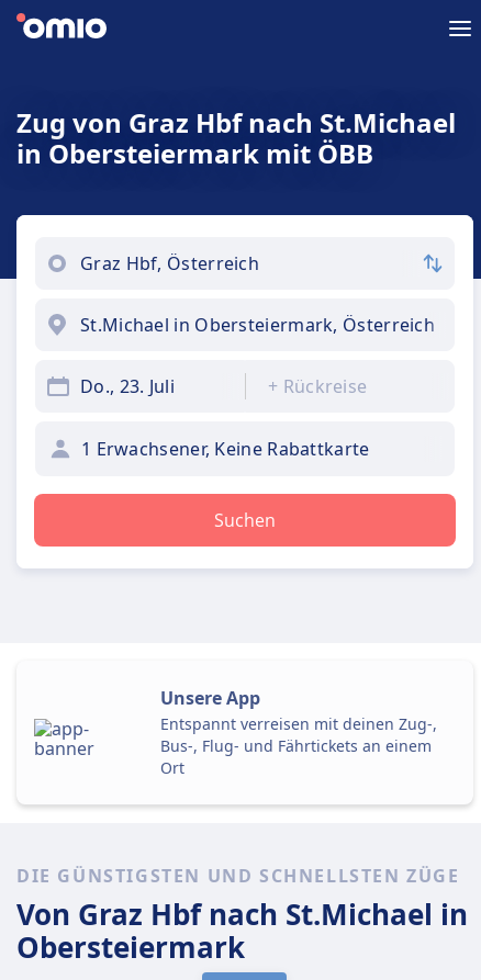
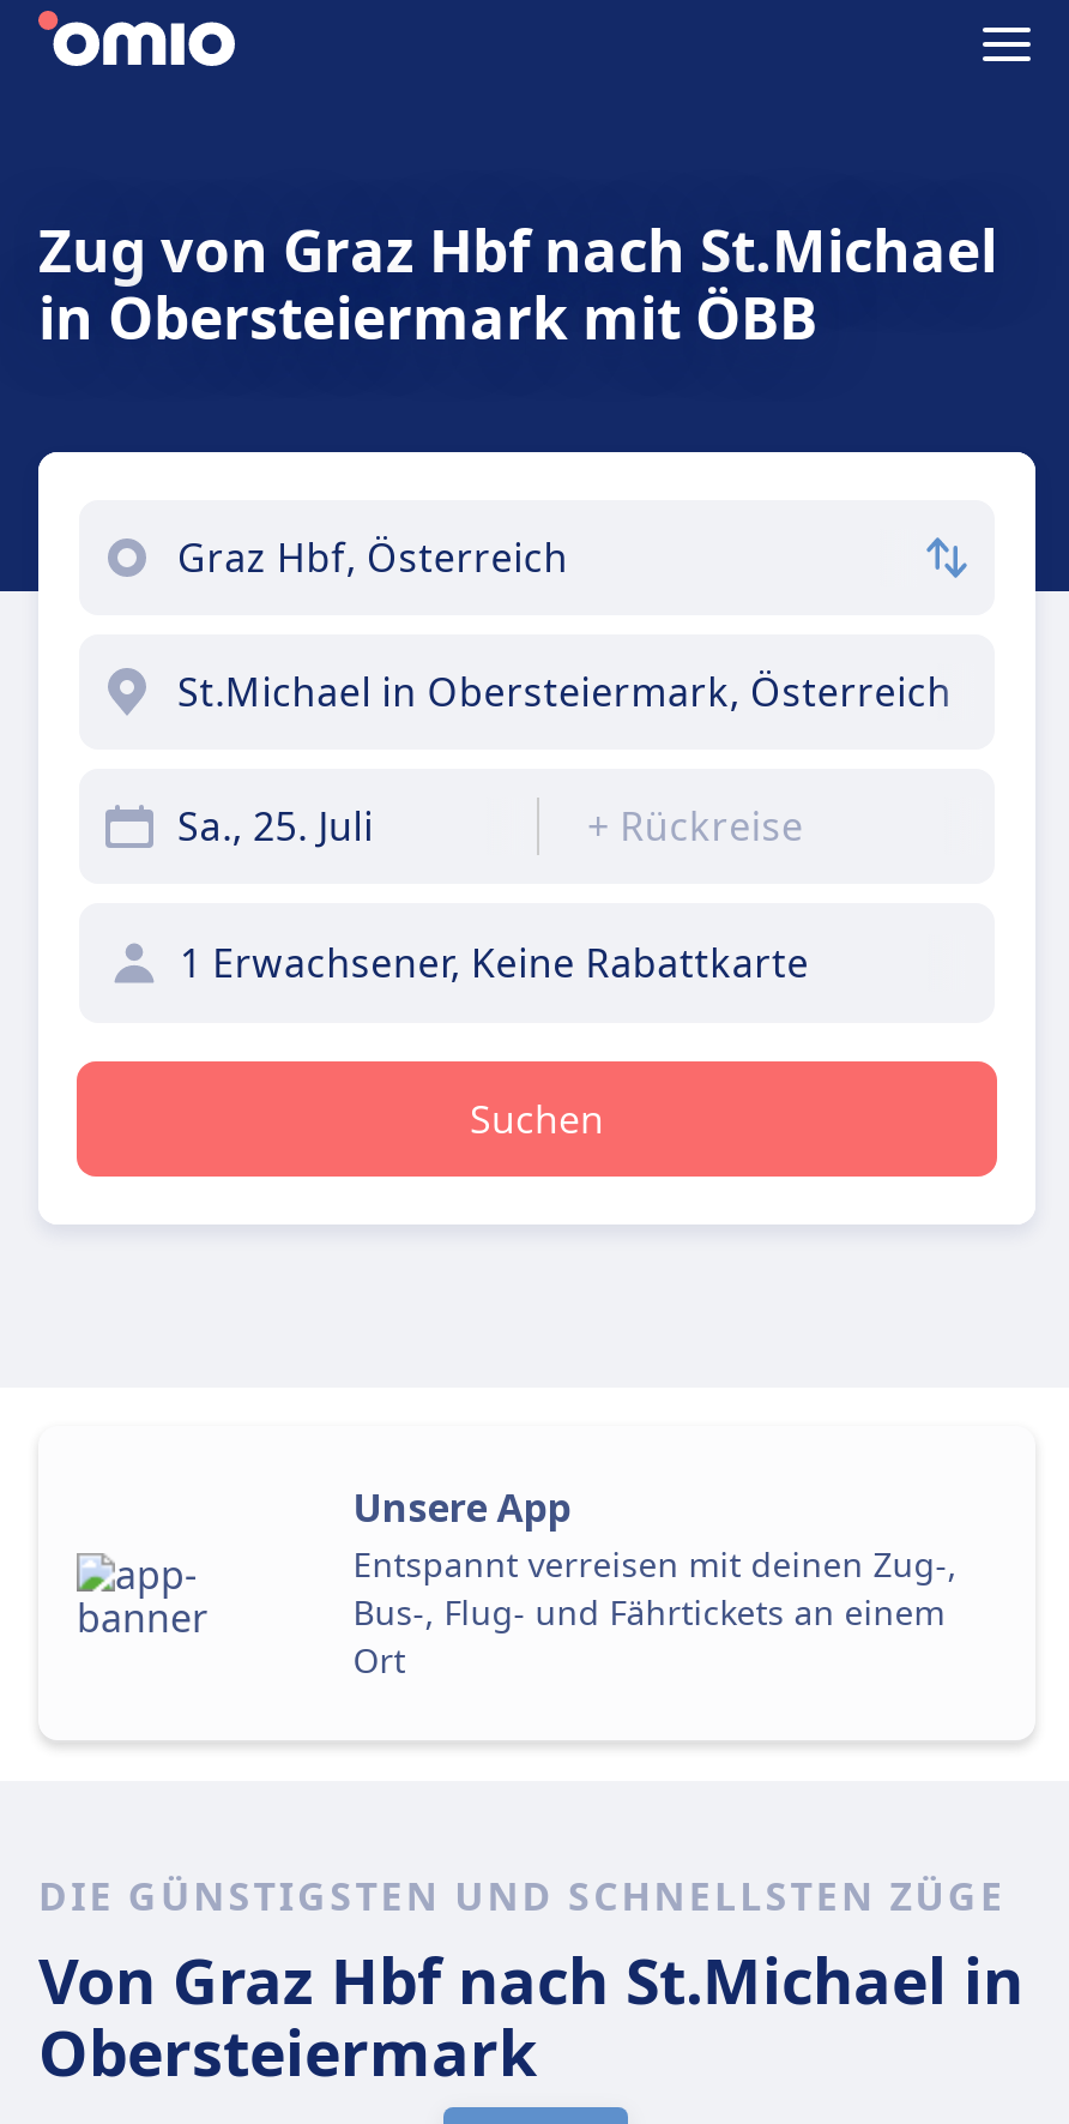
[80,374,174,398] Do., 23. Juli -> [177,800,374,853] Sa., 25. Juli

